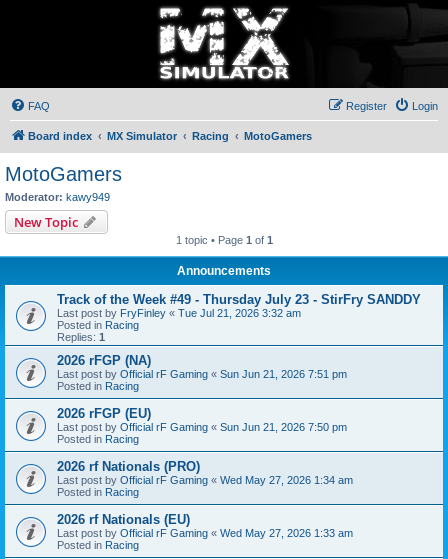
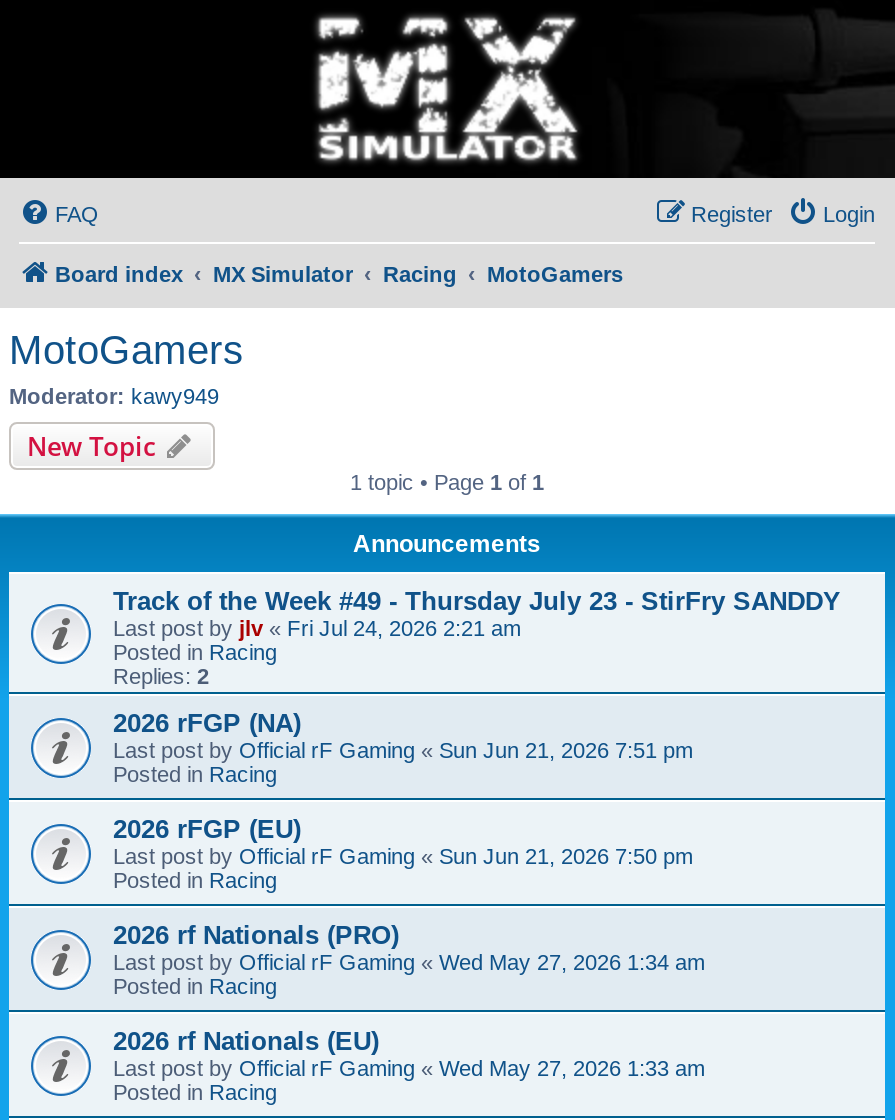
[57,306,301,318] Last post by FryFinley «Tue Jul 21, 2026 3:32 am -> [113,615,521,639] Last post by jlv «Fri Jul 24, 2026 2:21 am
[57,330,105,342] Replies: 1 -> [113,663,209,687] Replies: 2

